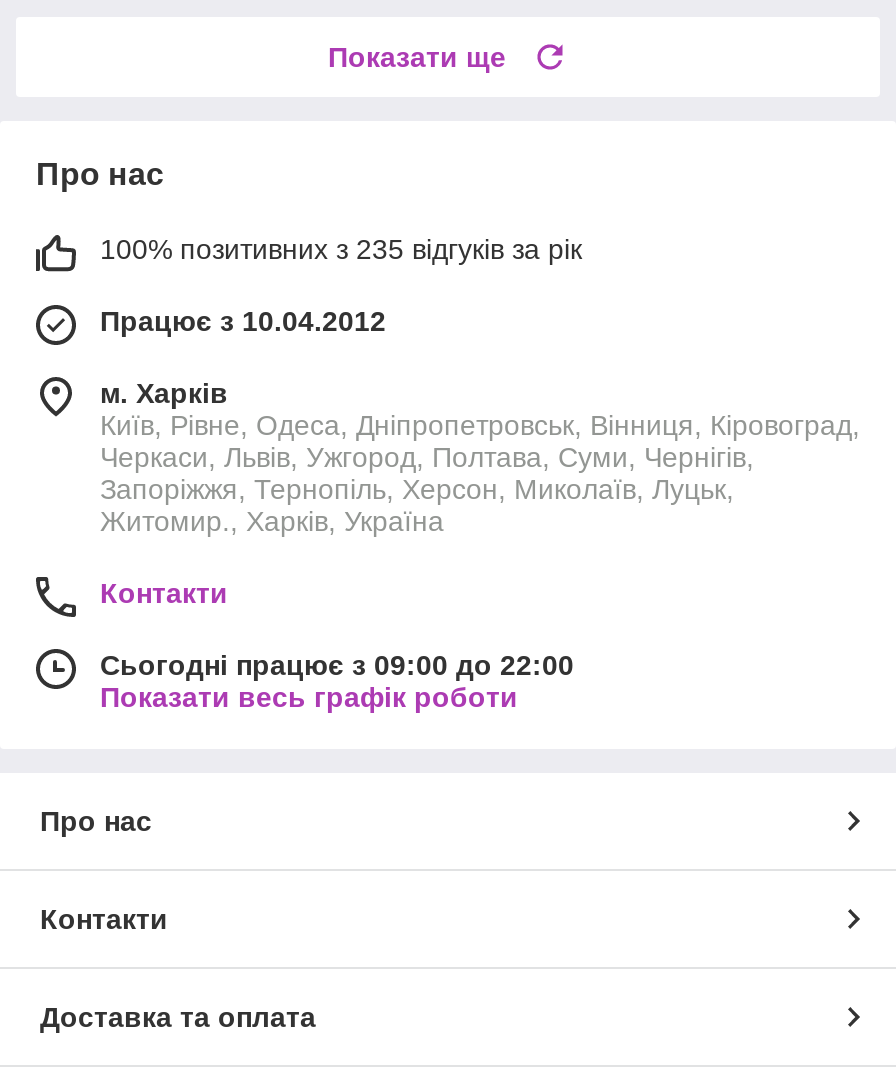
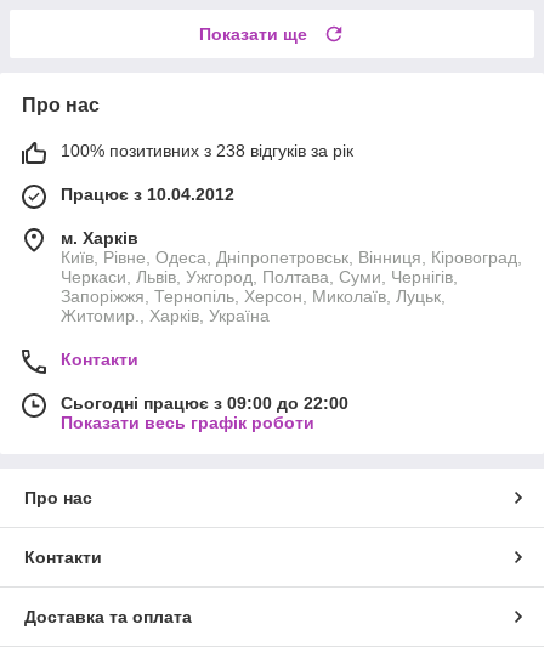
[100,233,582,265] 100% позитивних з 235 відгуків за рік -> [61,141,353,160] 100% позитивних з 238 відгуків за рік

